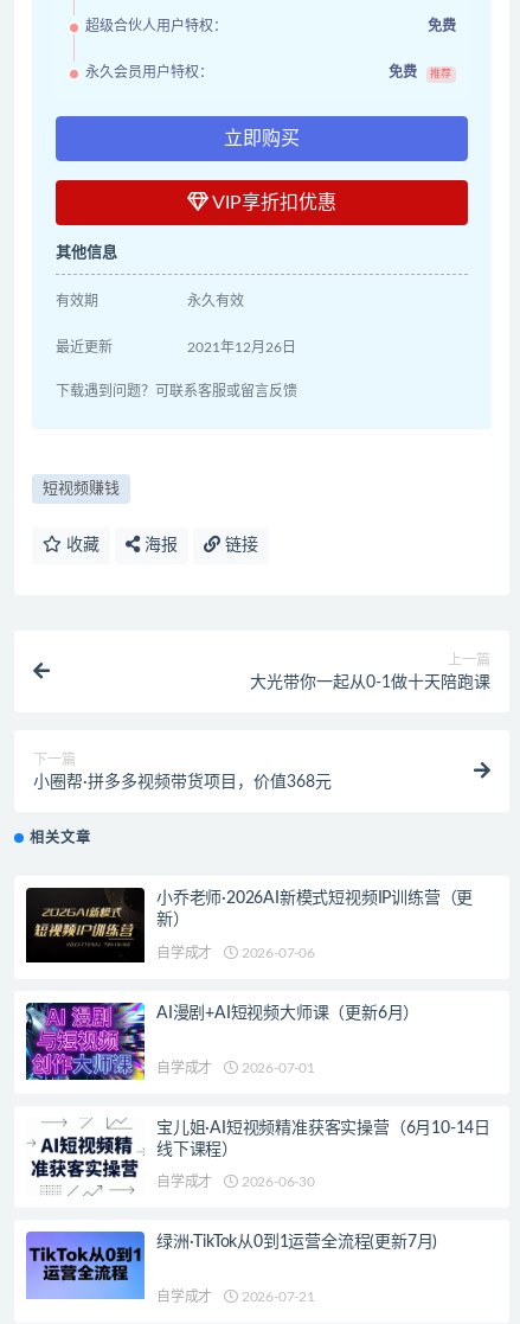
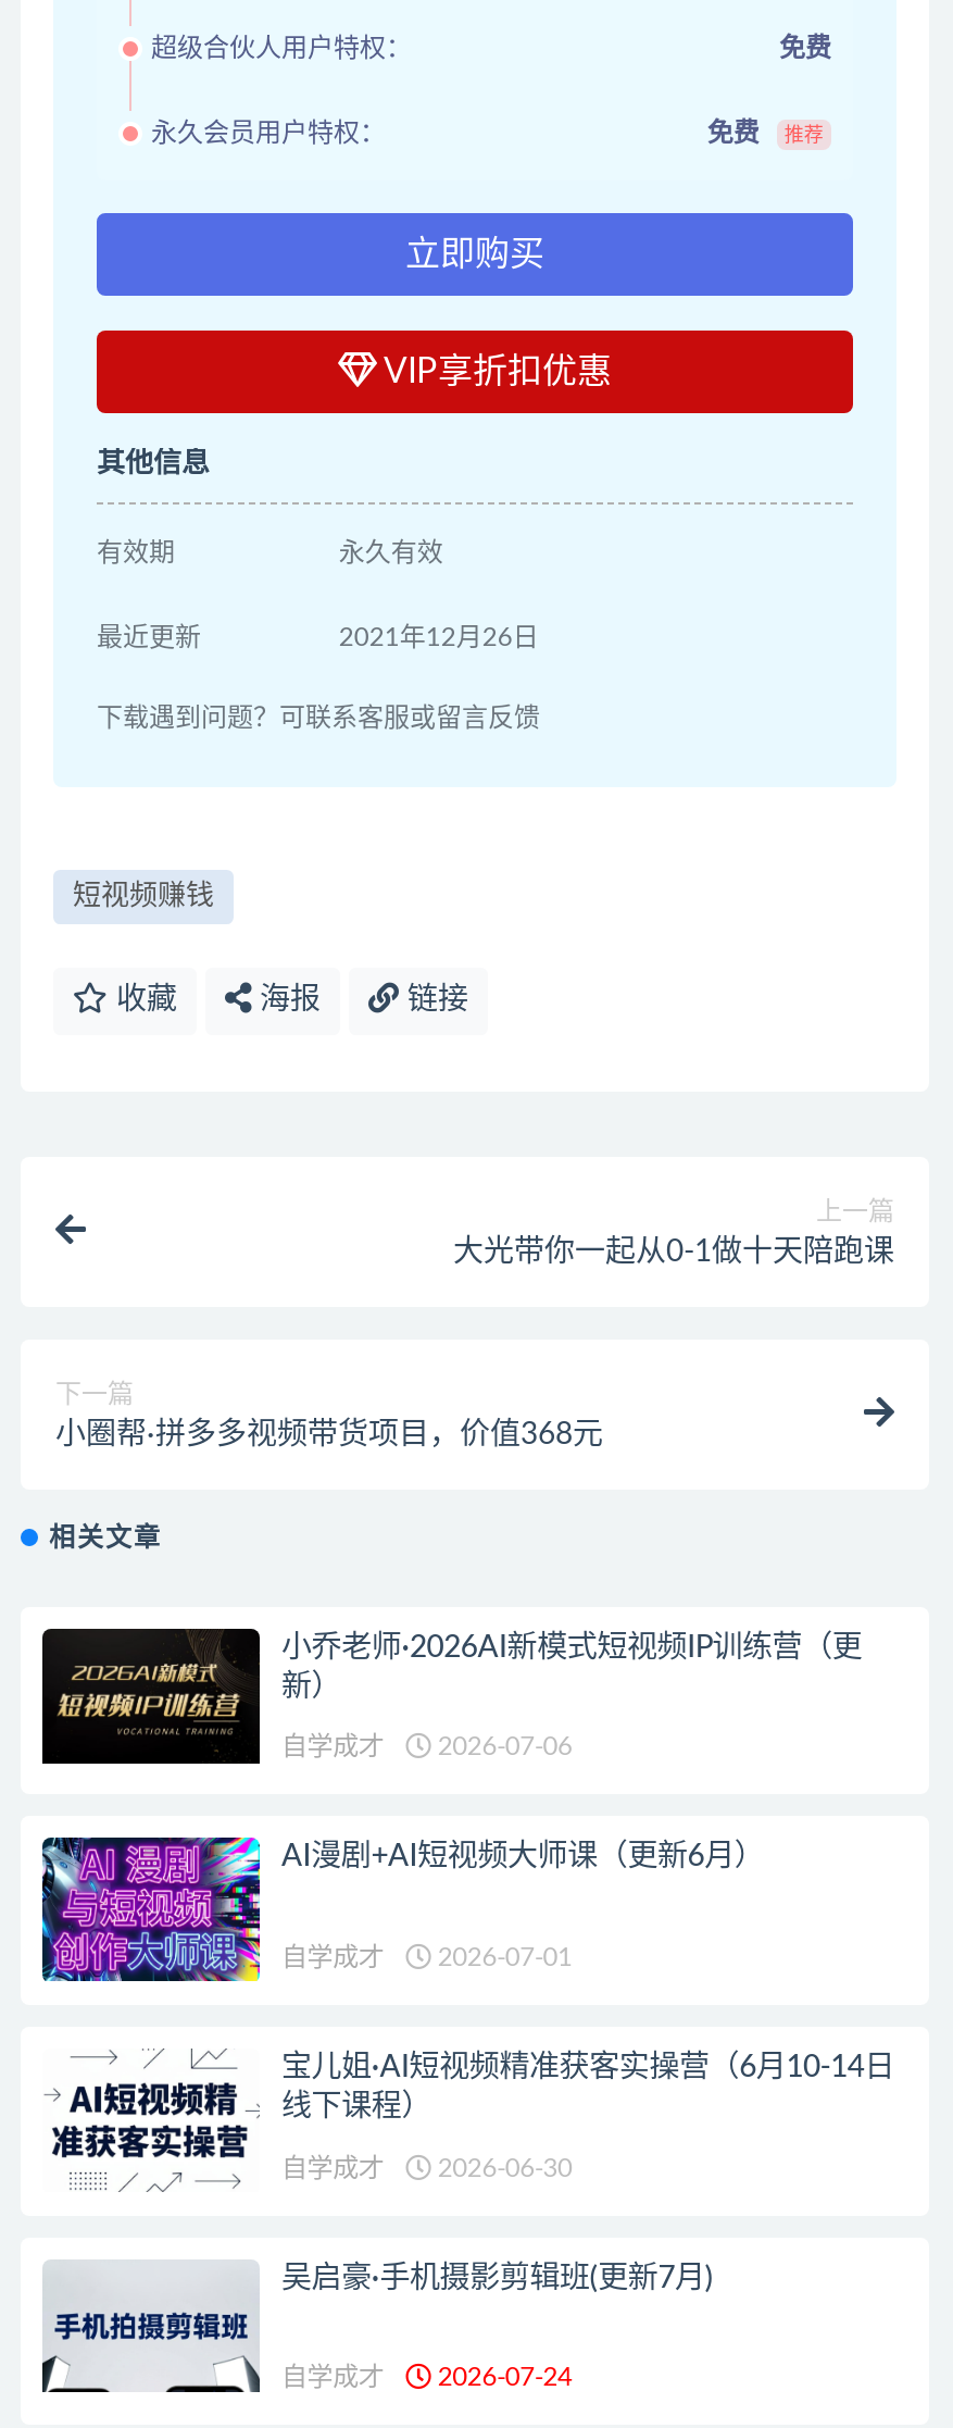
[26,1230,437,1305] [image] | 绿洲·TikTok从0到1运营全流程(更新7月) -> [40,2258,713,2395] [image] | 吴启豪·手机摄影剪辑班(更新7月)
[156,1290,315,1304] 自学成才 2026-07-21 -> [281,2365,572,2391] 自学成才 2026-07-24

